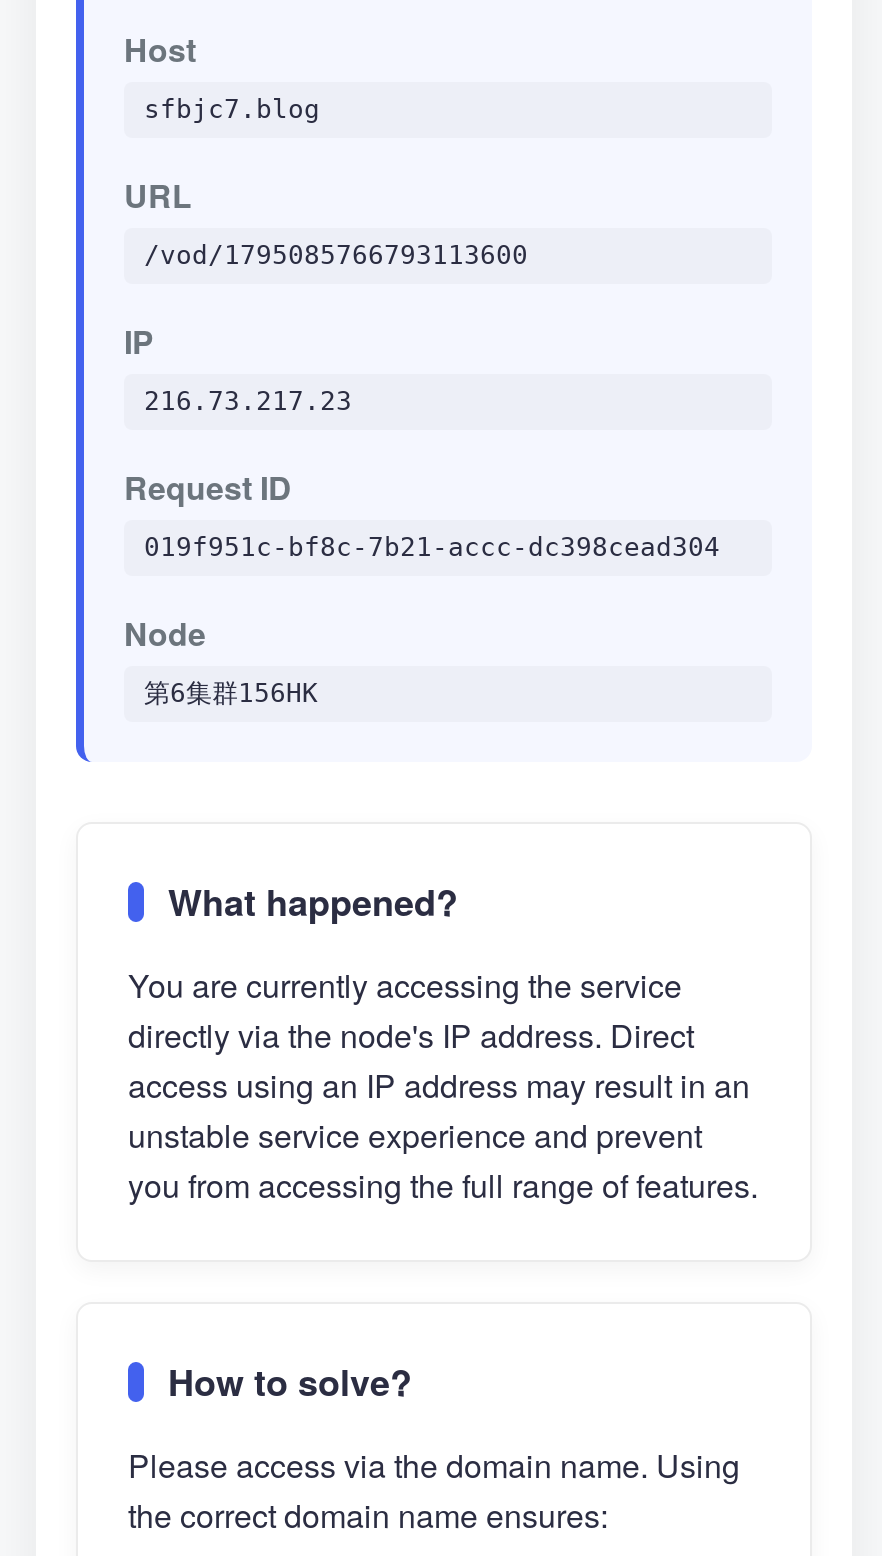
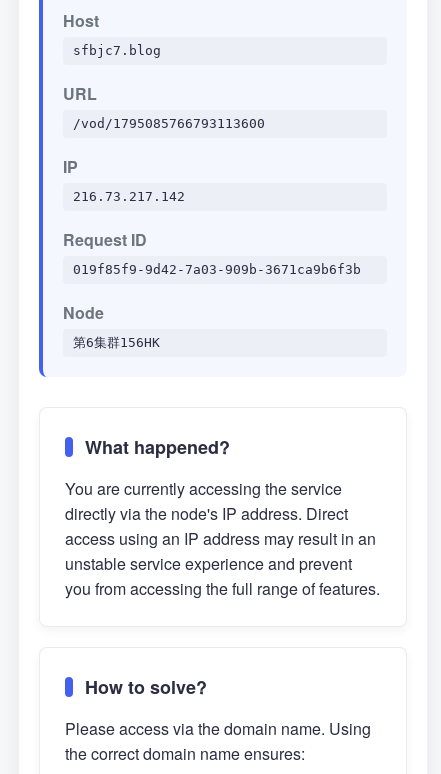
[144,386,352,416] 216.73.217.23 -> [73,189,185,204] 216.73.217.142
[144,532,720,562] 019f951c-bf8c-7b21-accc-dc398cead304 -> [73,262,361,277] 019f85f9-9d42-7a03-909b-3671ca9b6f3b

